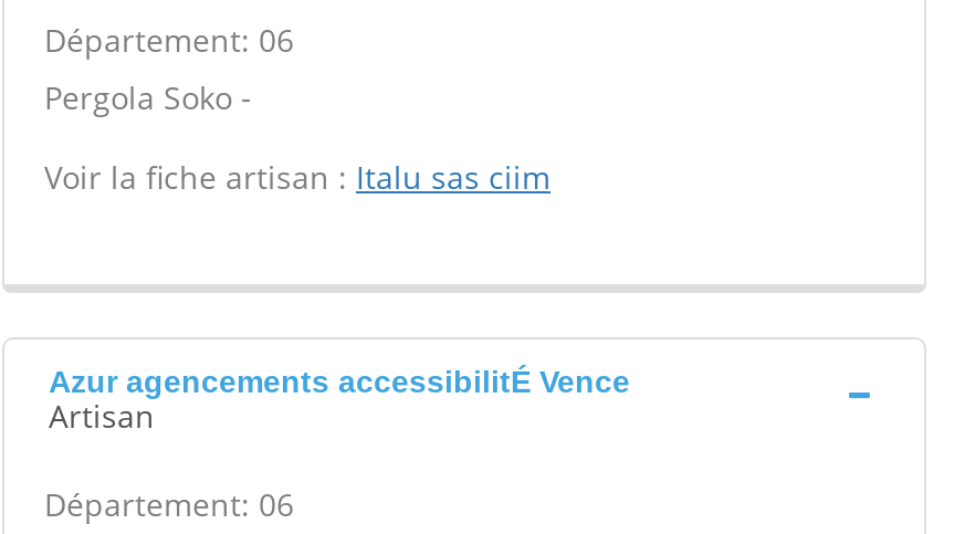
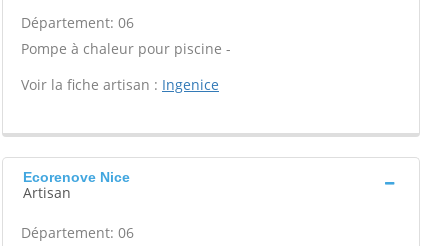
[44,76,252,118] Pergola Soko - -> [21,39,231,58] Pompe à chaleur pour piscine -
[44,156,551,198] Voir la fiche artisan : Italu sas ciim -> [21,75,219,94] Voir la fiche artisan : Ingenice
[49,364,630,399] Azur agencements accessibilitÉ Vence -> [23,169,130,185] Ecorenove Nice

